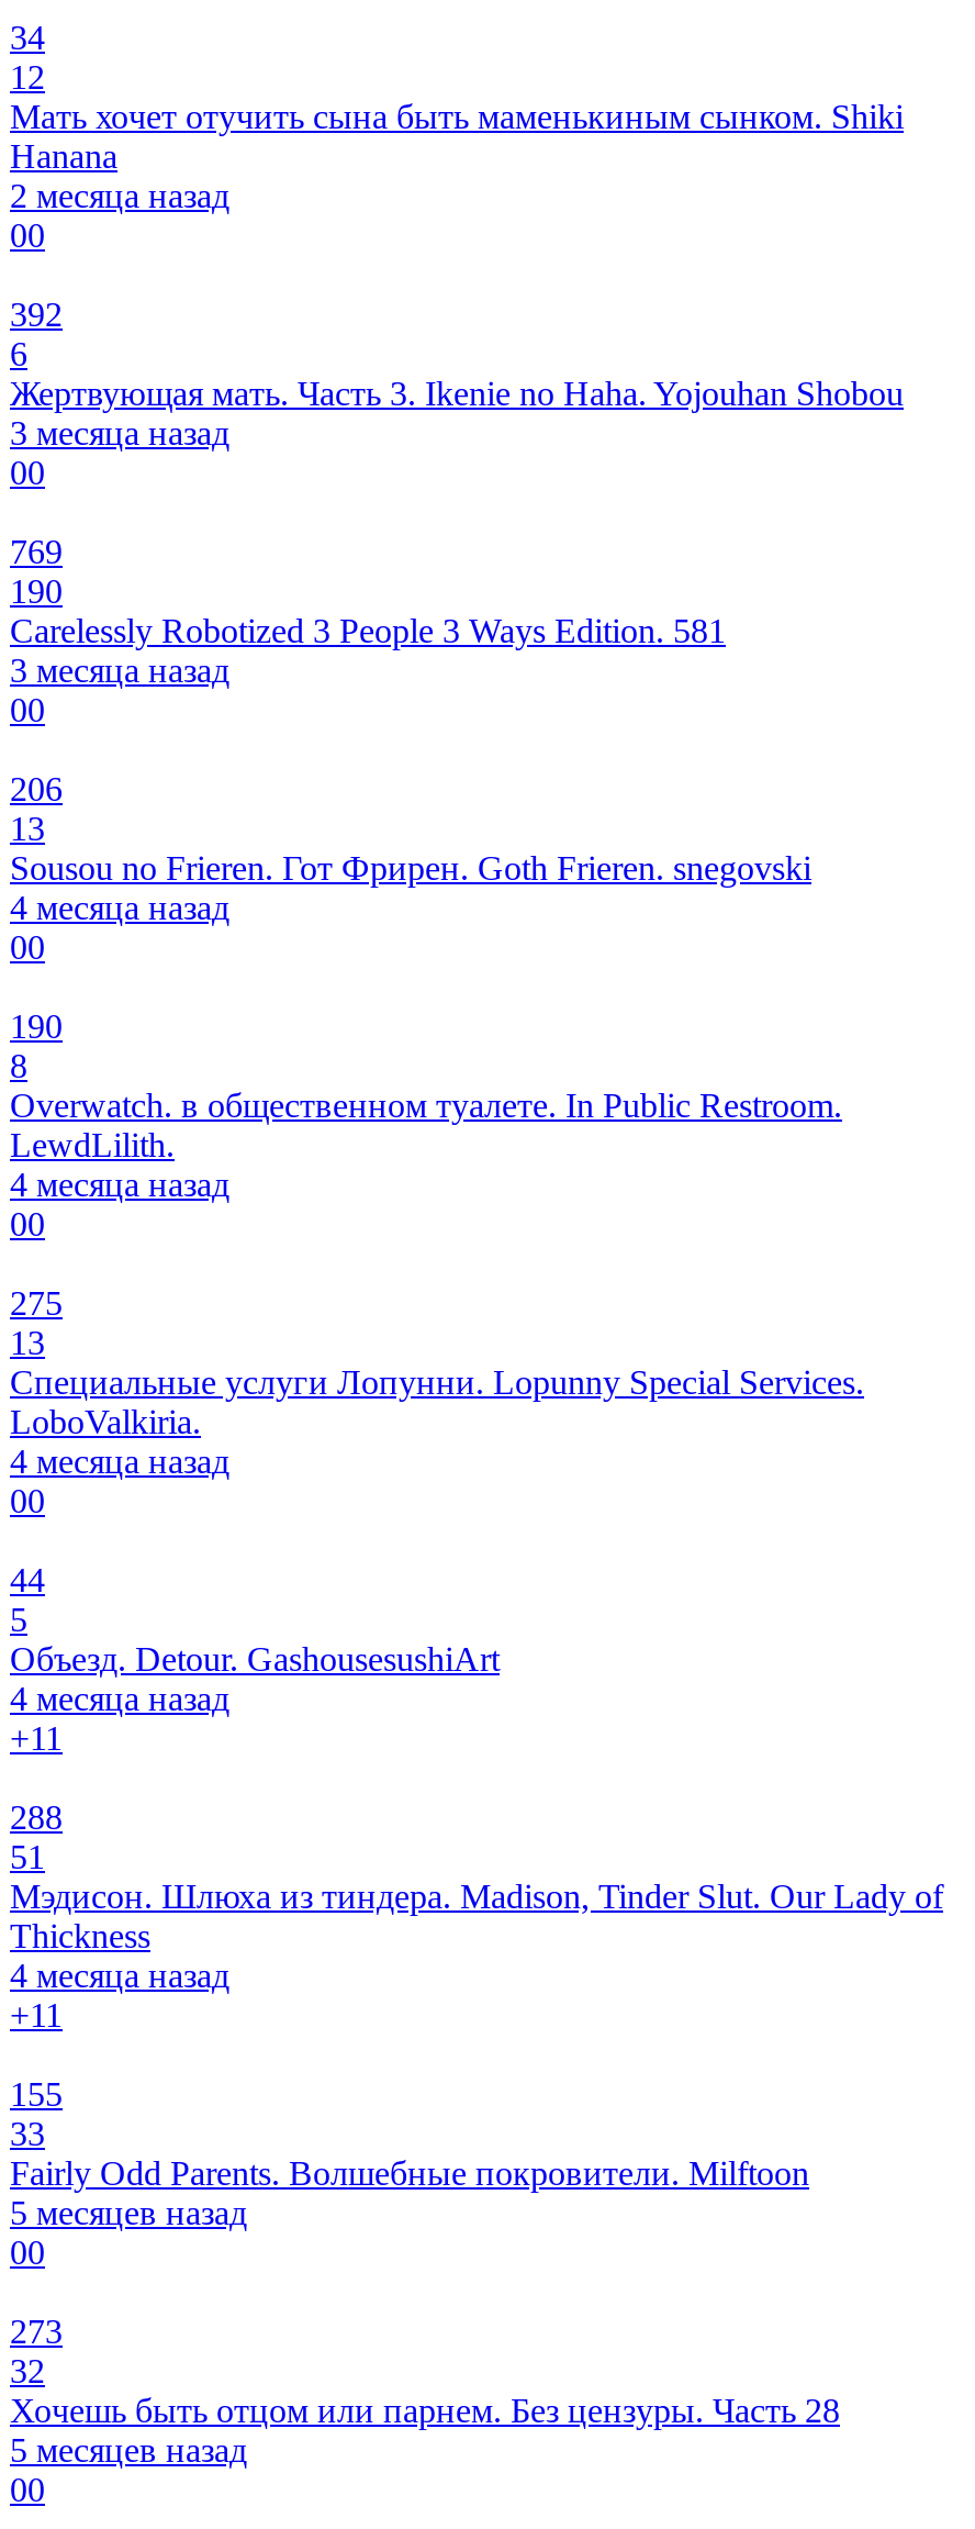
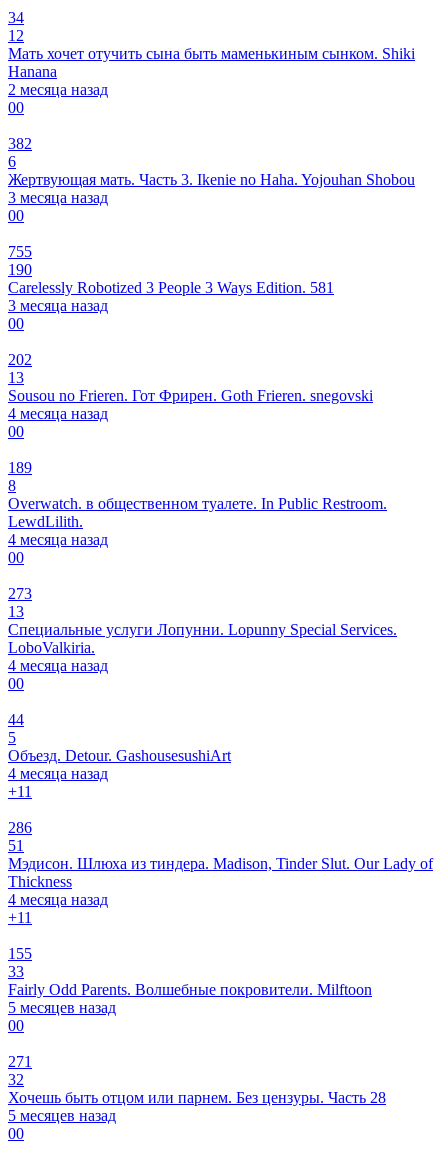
[10,296,63,333] 392 -> [8,135,32,152] 382
[10,533,63,571] 769 -> [8,243,32,260] 755
[10,771,63,808] 206 -> [8,351,32,368] 202
[10,1008,63,1045] 190 -> [8,459,32,476] 189
[10,1285,63,1322] 275 -> [8,585,32,602] 273
[10,1799,63,1836] 288 -> [8,819,32,836] 286
[10,2313,63,2350] 273 -> [8,1053,32,1070] 271

